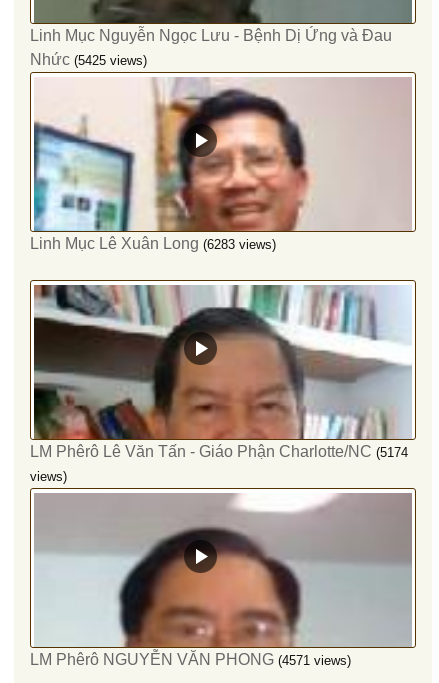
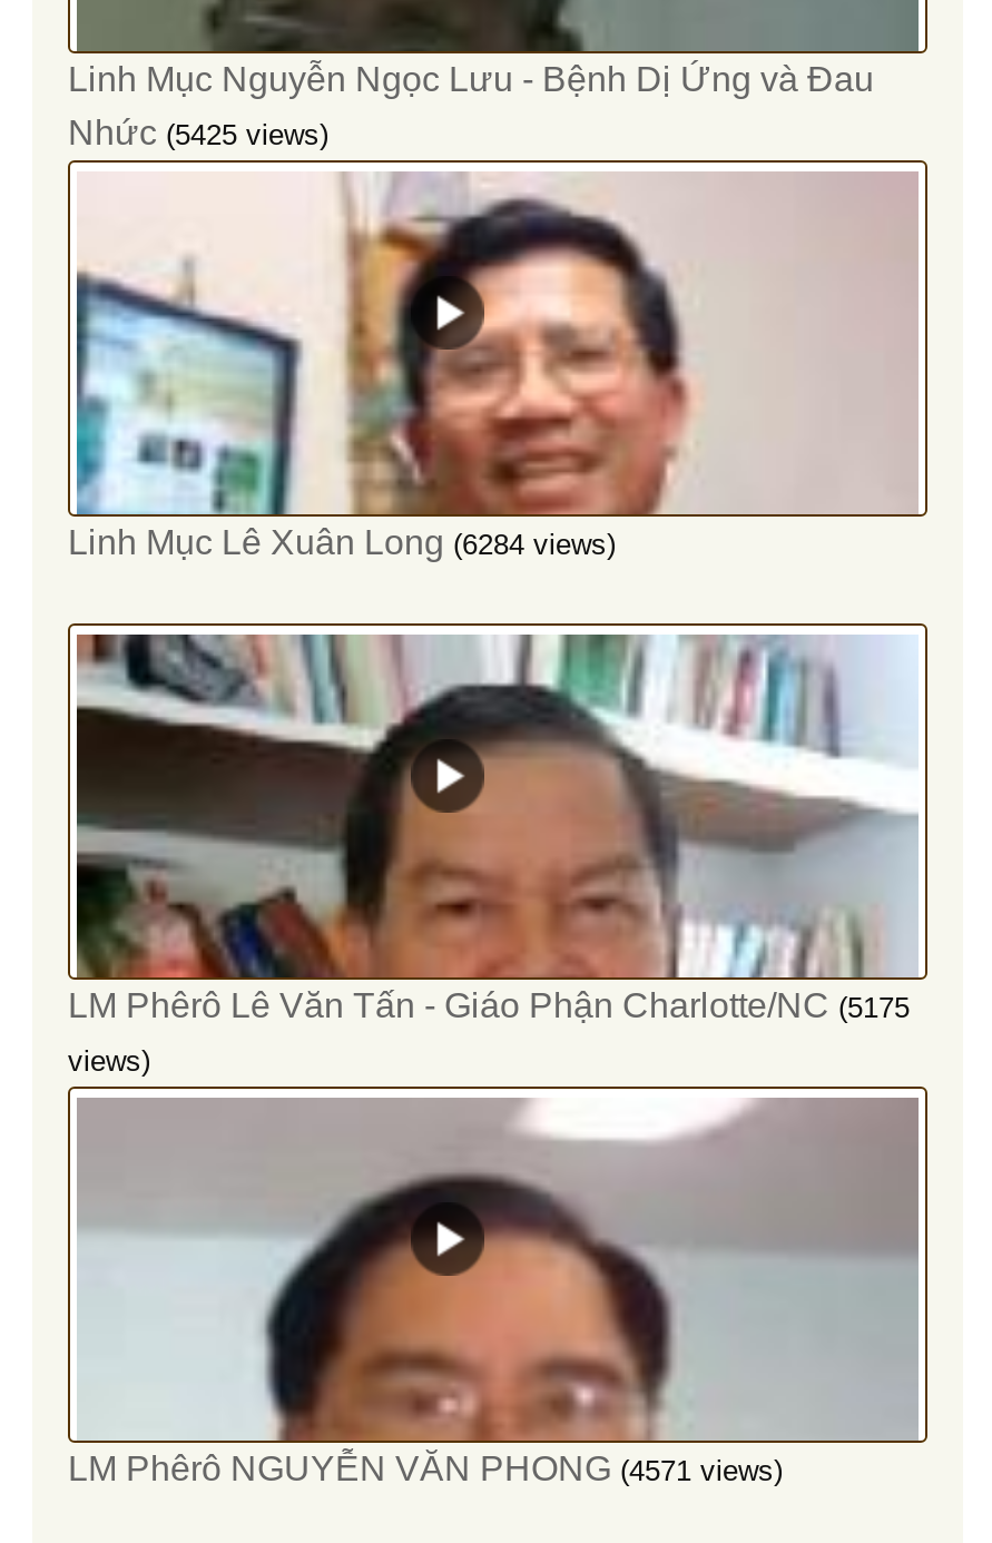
[30,235,276,252] Linh Mục Lê Xuân Long (6283 views) -> [68,524,616,562] Linh Mục Lê Xuân Long (6284 views)
[30,443,408,460] LM Phêrô Lê Văn Tấn - Giáo Phận Charlotte/NC (5174 -> [68,987,910,1025] LM Phêrô Lê Văn Tấn - Giáo Phận Charlotte/NC (5175

